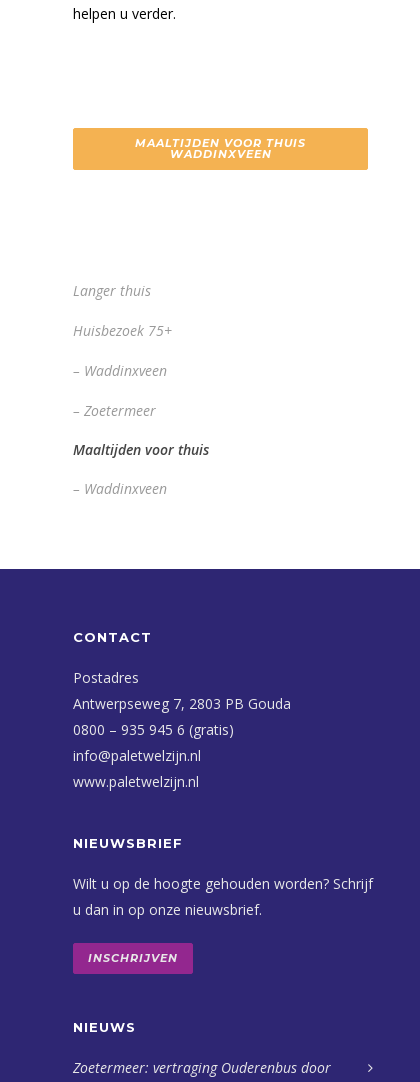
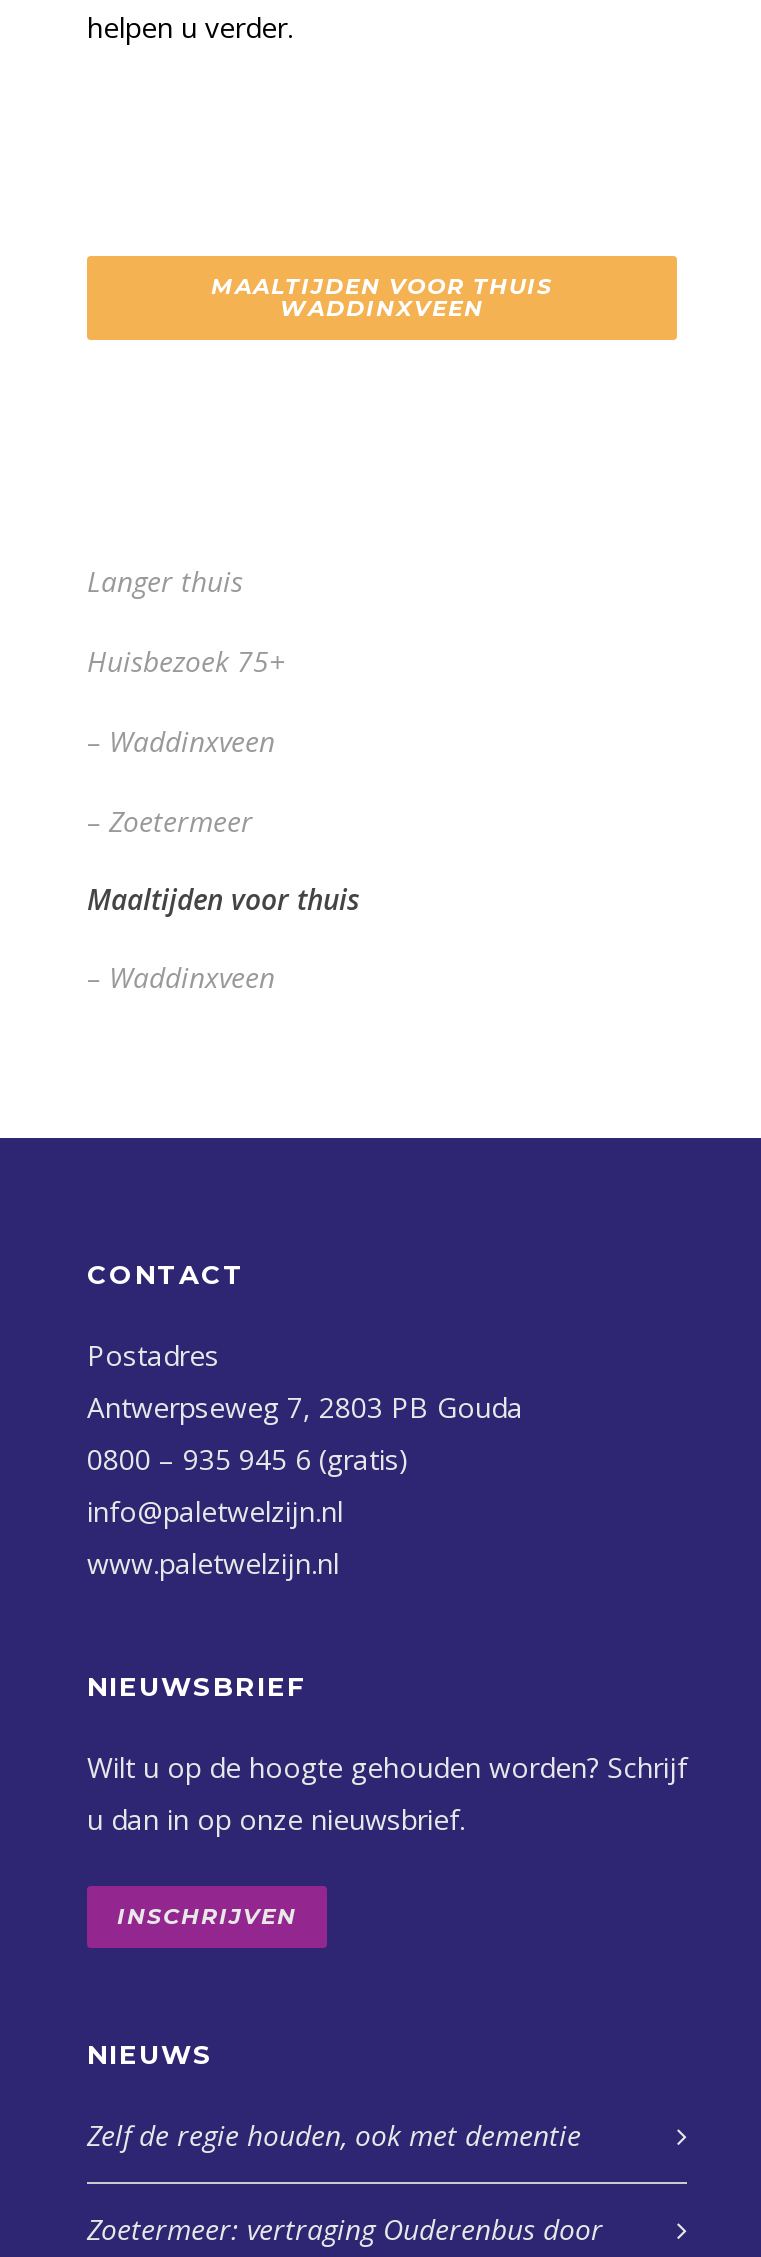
none -> [87,2116,581,2154] Zelf de regie houden, ook met dementie

